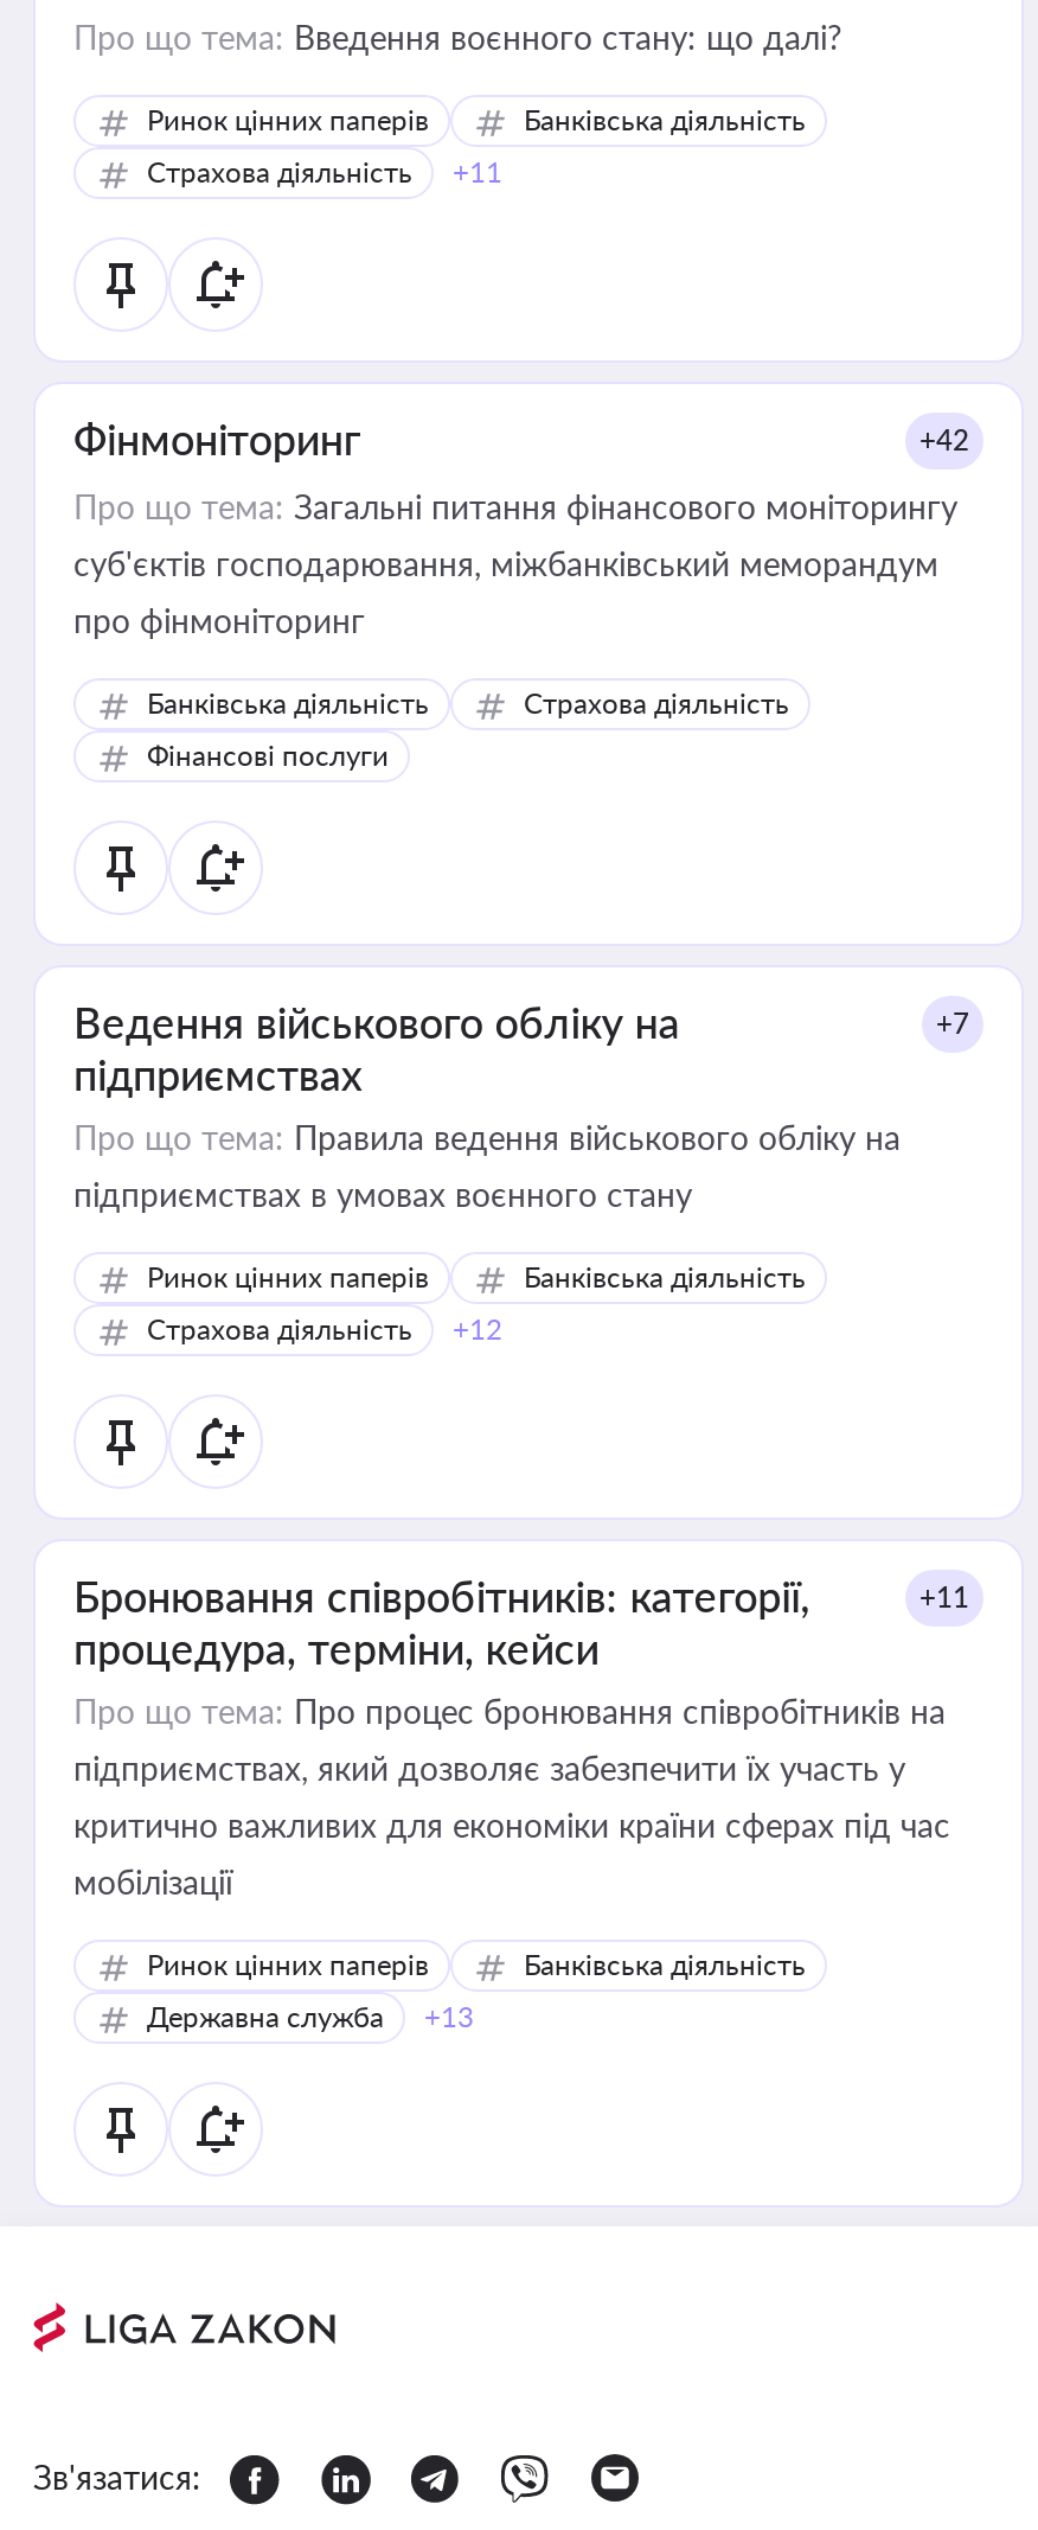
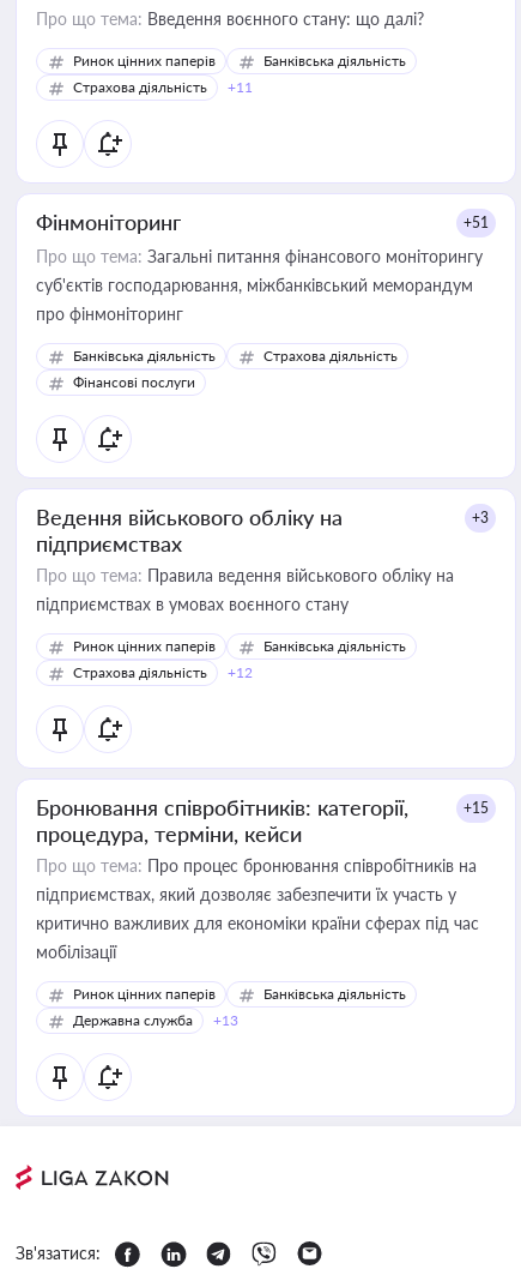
[920,422,969,458] +42 -> [464,214,489,231] +51
[936,1005,969,1041] +7 -> [472,509,489,527] +3
[920,1579,969,1615] +11 -> [464,799,489,817] +15

